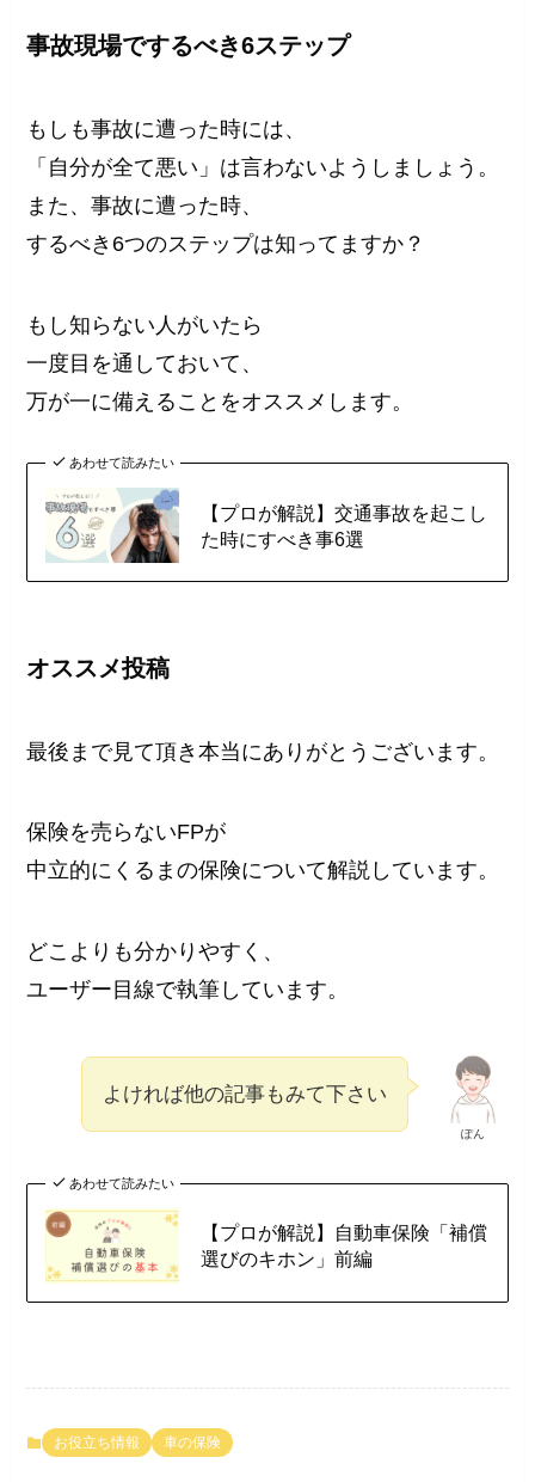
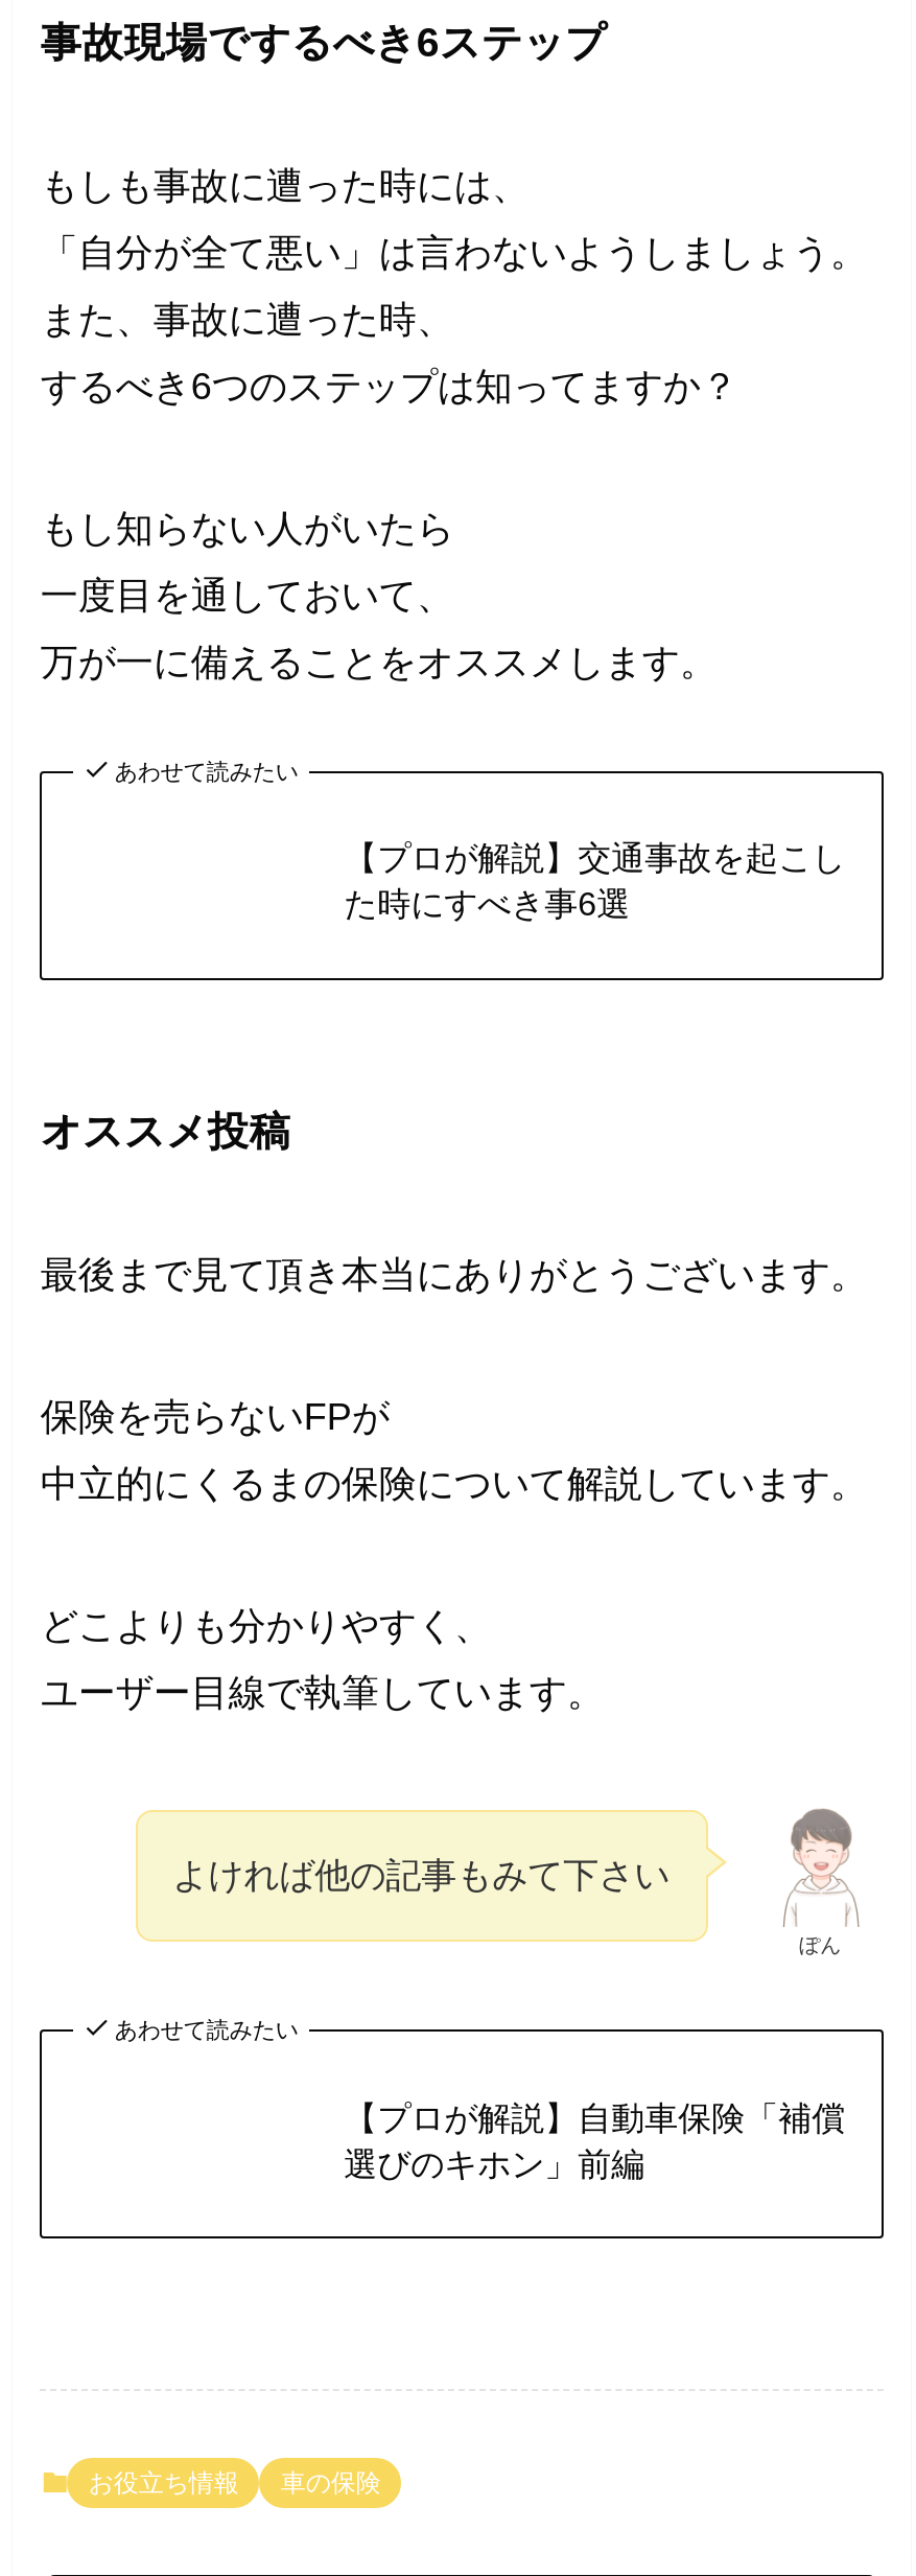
[44,488,180,564] [image] -> none
[44,1208,179,1284] [image] -> none

